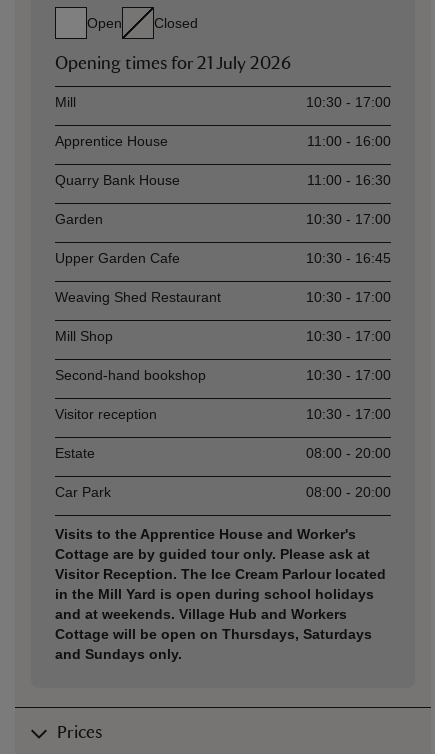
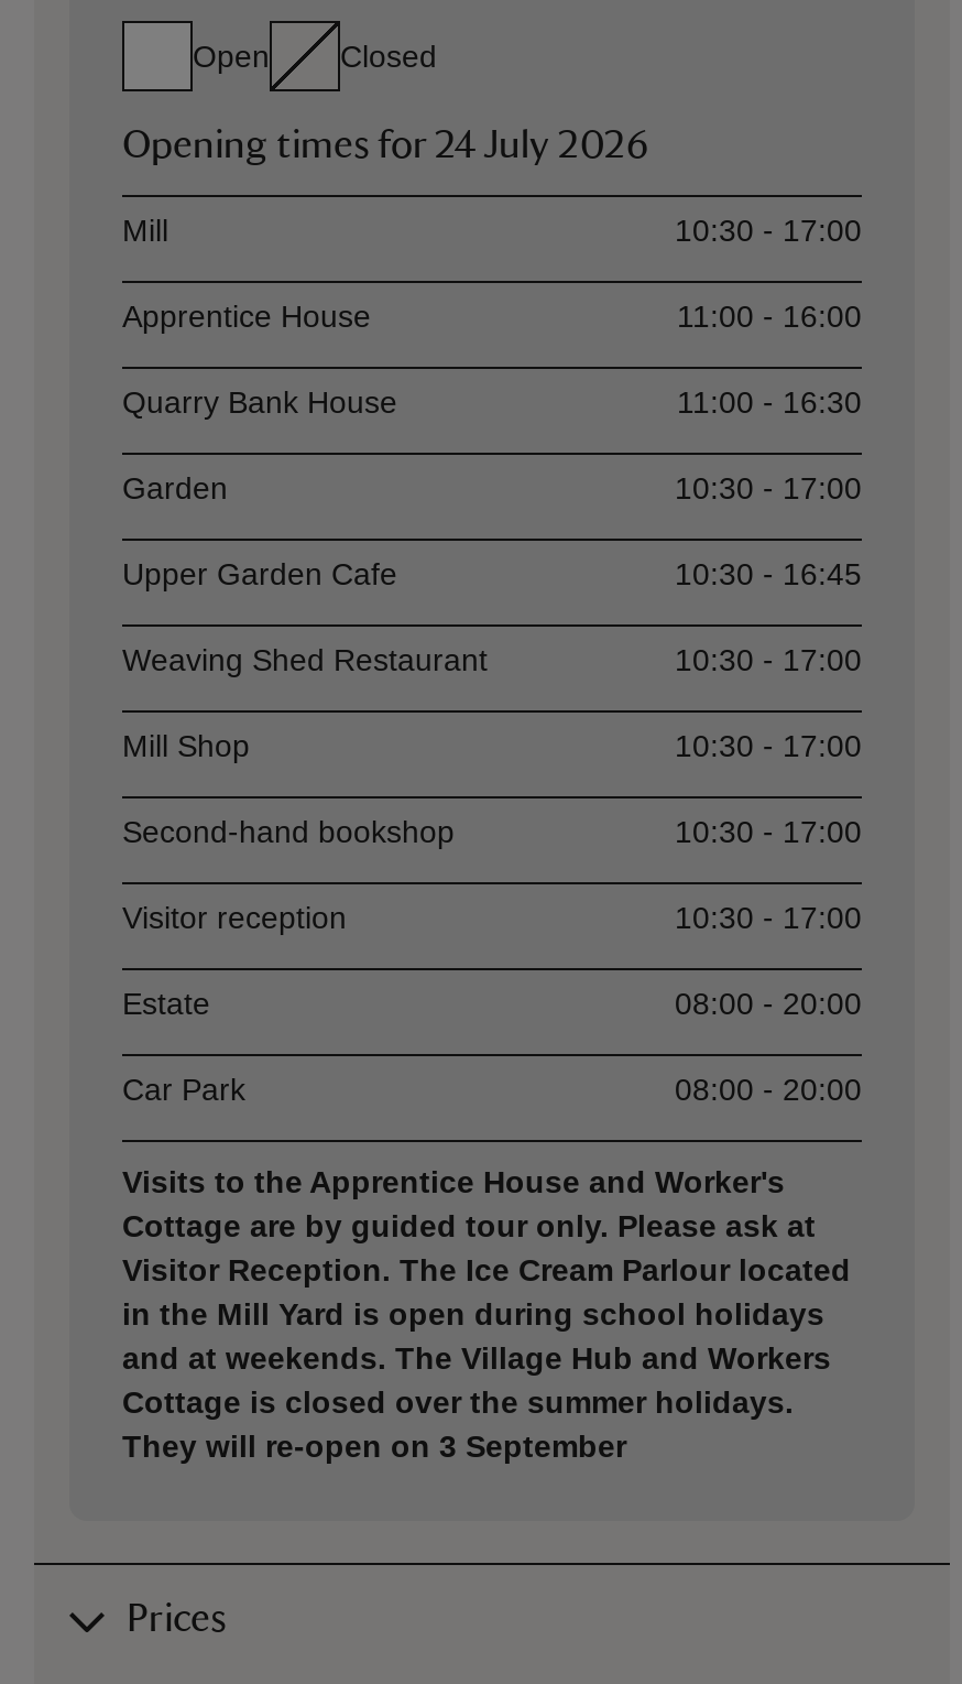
[55,55,291,73] Opening times for 21 July 2026 -> [122,127,648,166] Opening times for 24 July 2026
[55,606,372,662] and at weekends. Village Hub and Workers | Cottage will be open on Thursdays, Saturdays | and Sundays only. -> [122,1340,831,1464] and at weekends. The Village Hub and Workers | Cottage is closed over the summer holidays. | They will re-open on 3 September

